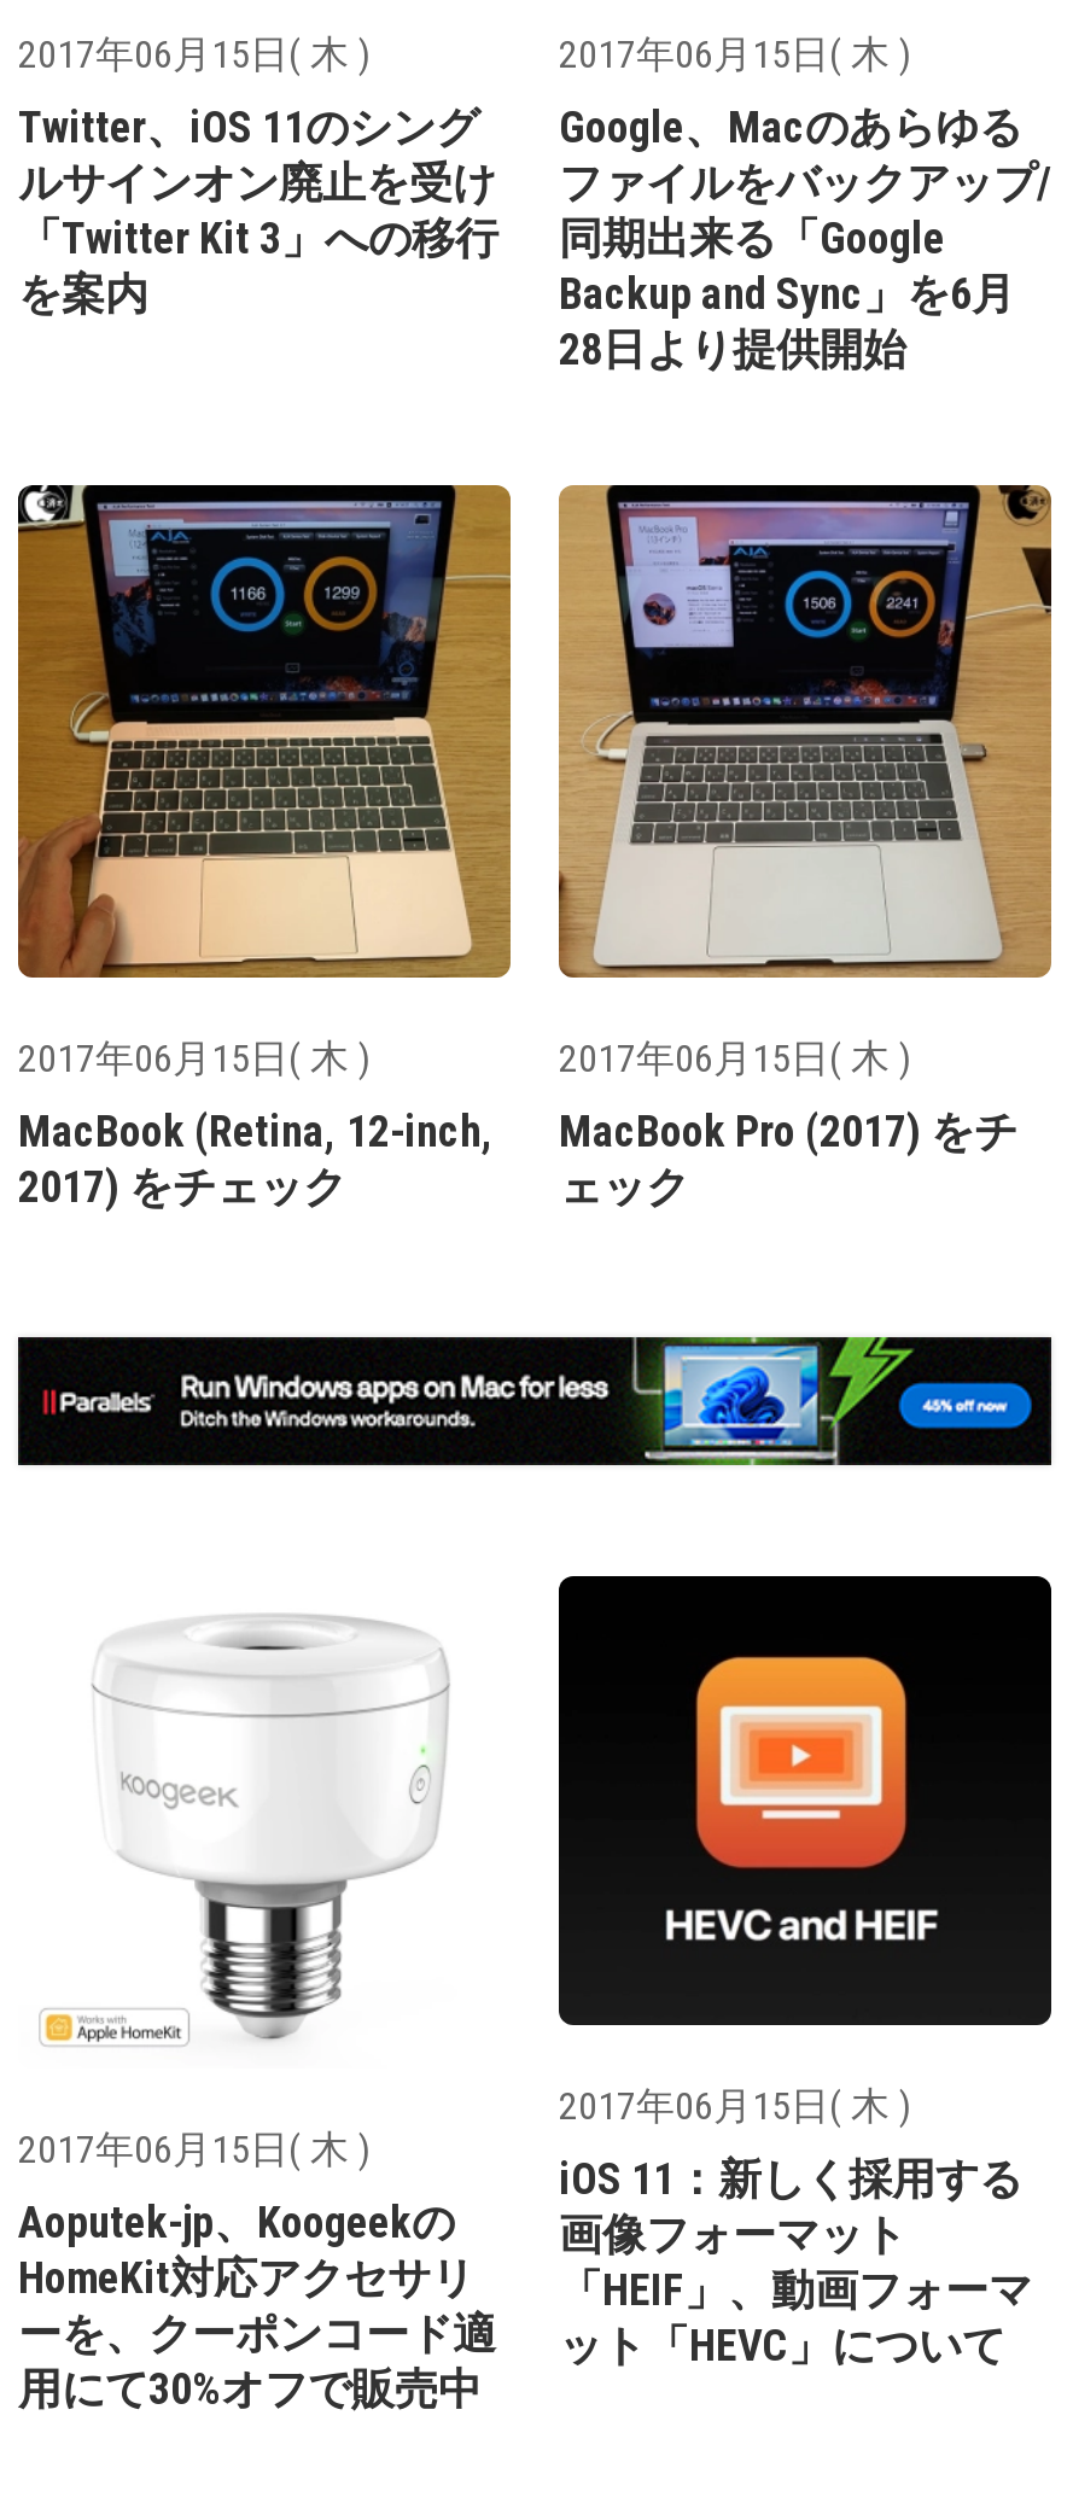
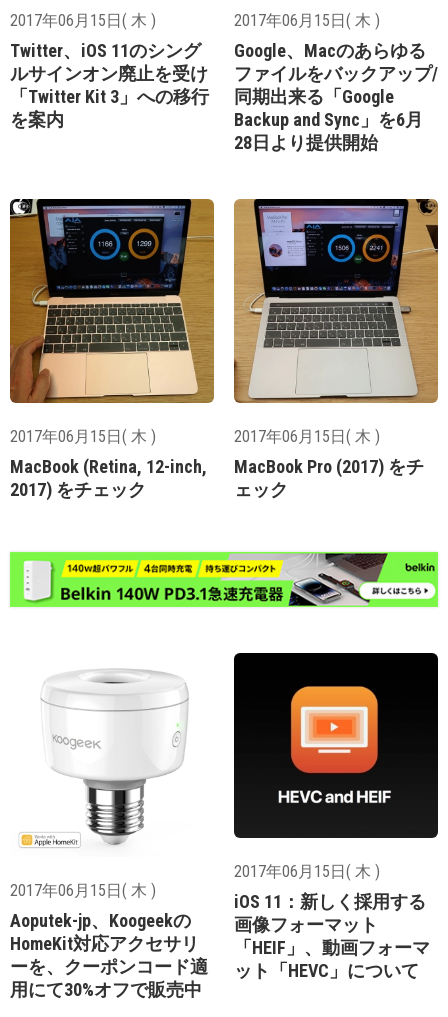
[16,1335,1054,1468] [image] -> [9,551,439,608] [image]

